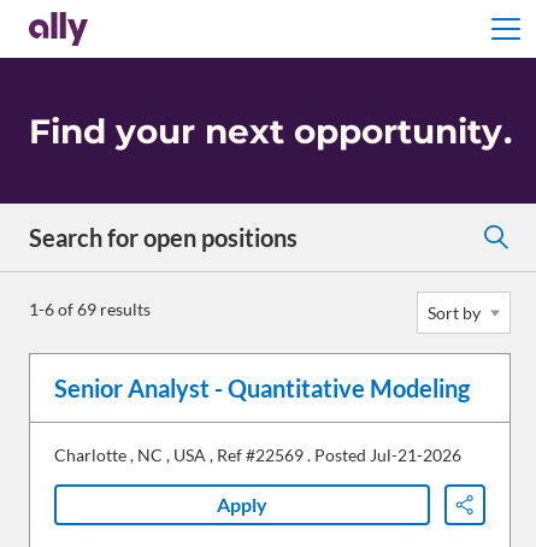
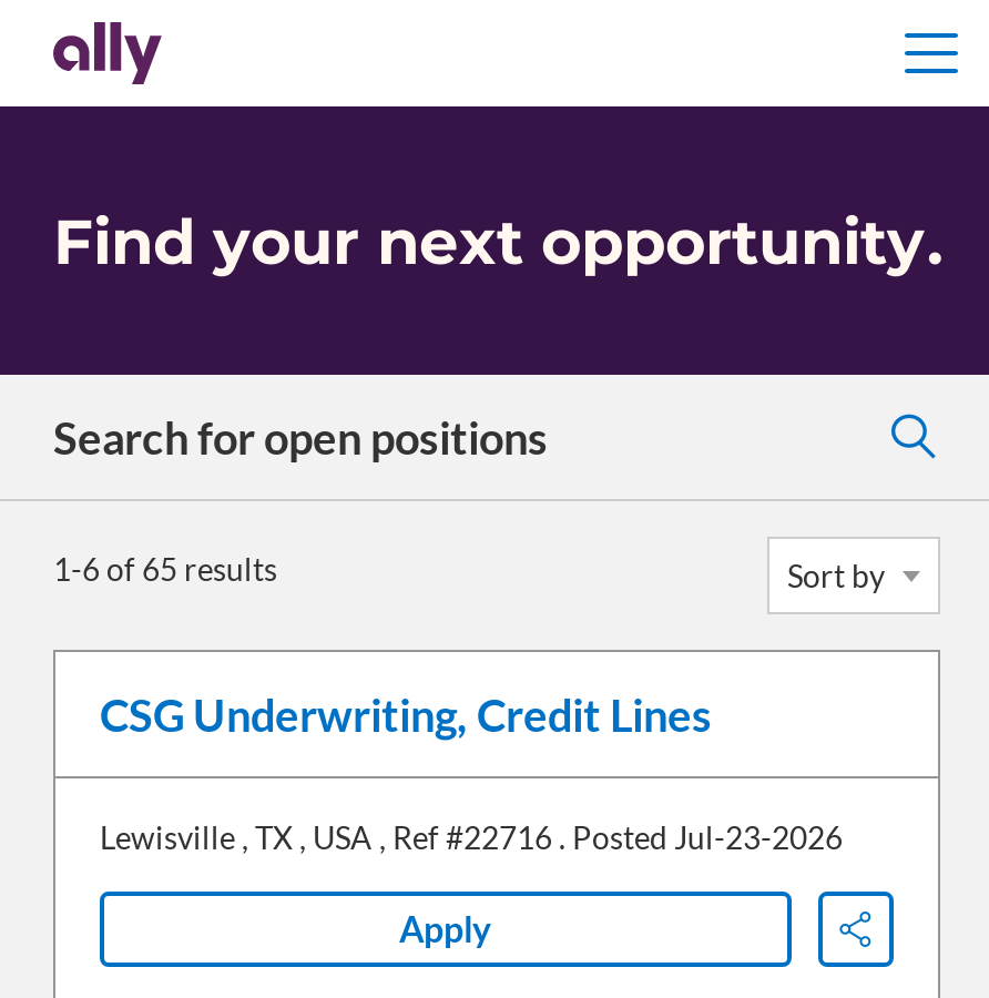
[29,299,151,319] 1-6 of 69 results -> [53,550,277,588] 1-6 of 65 results
[54,374,470,403] Senior Analyst - Quantitative Modeling -> [100,688,712,741] CSG Underwriting, Credit Lines
[54,445,461,465] Charlotte, NC, USA, Ref #22569. Posted Jul-21-2026 -> [100,819,843,857] Lewisville, TX, USA, Ref #22716. Posted Jul-23-2026

